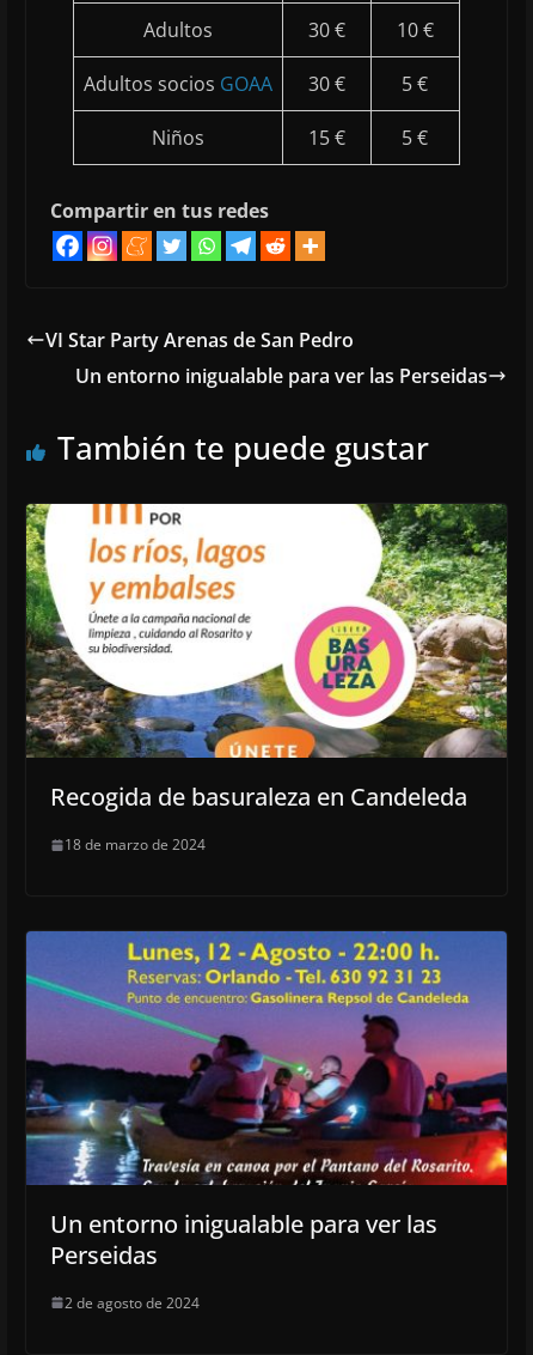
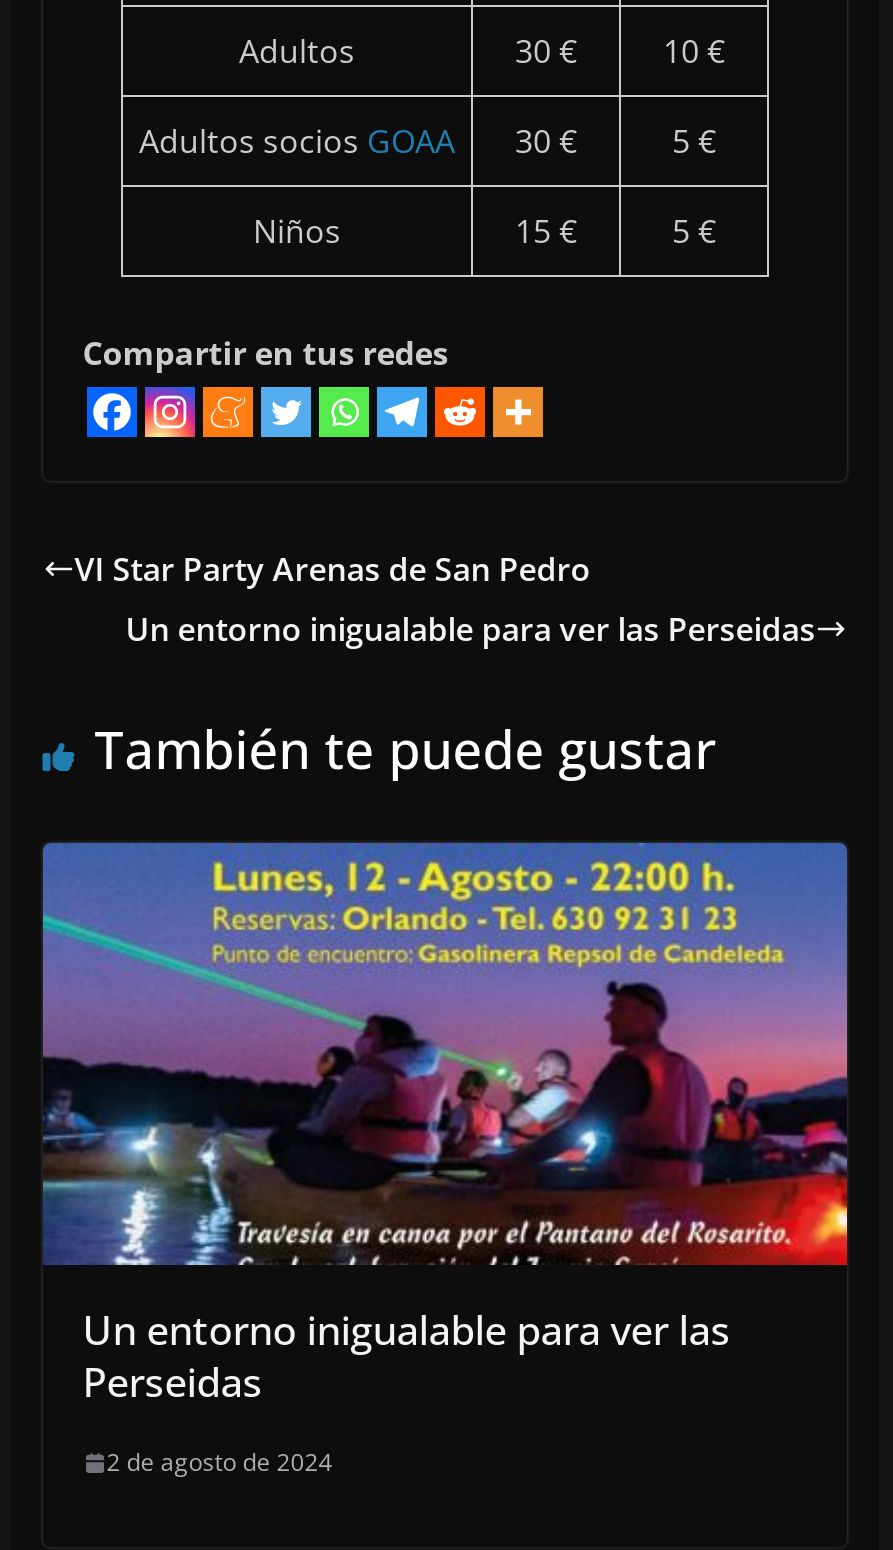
[25,503,508,855] [image] | Recogida de basuraleza en Candeleda | 18 de marzo de 2024 -> none

